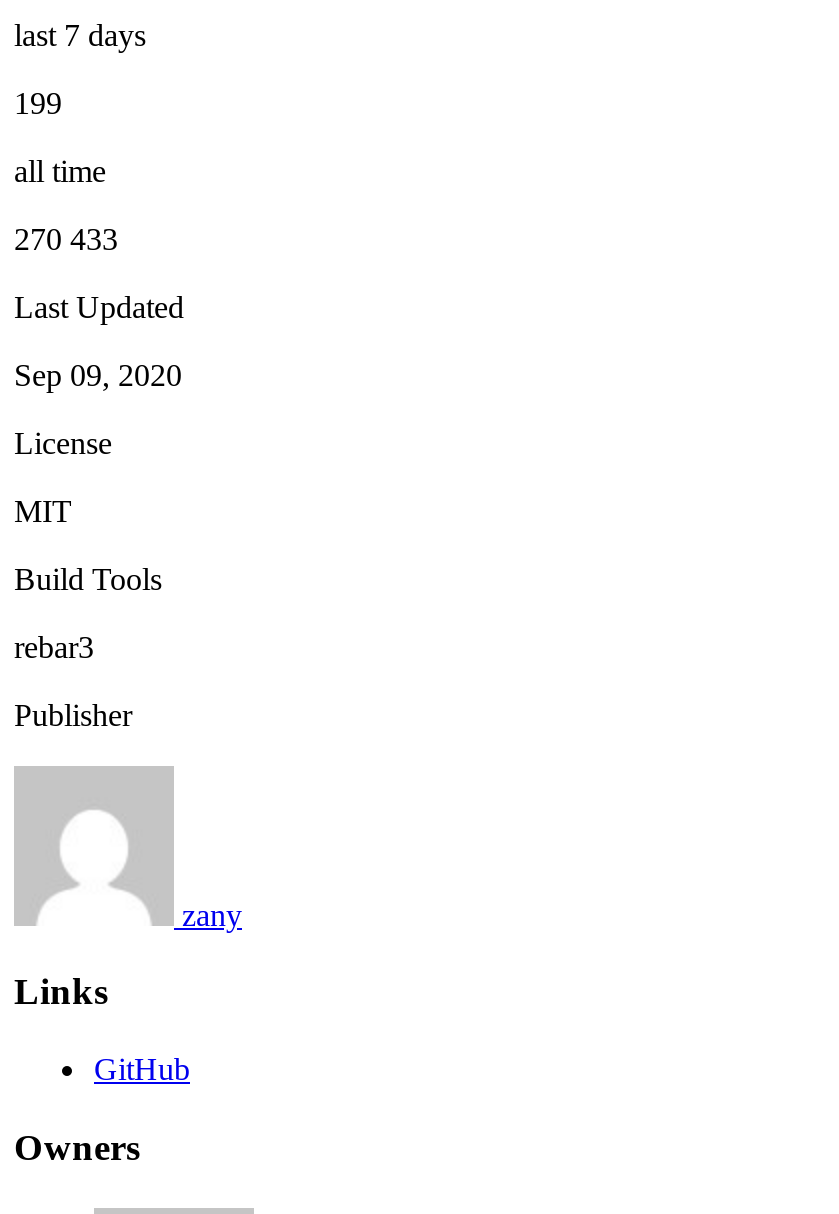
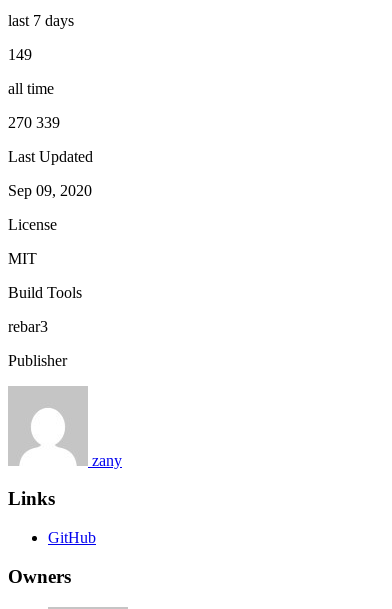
[14,85,62,119] 199 -> [8,46,32,63] 149
[14,221,118,255] 270 433 -> [8,114,60,131] 270 339

